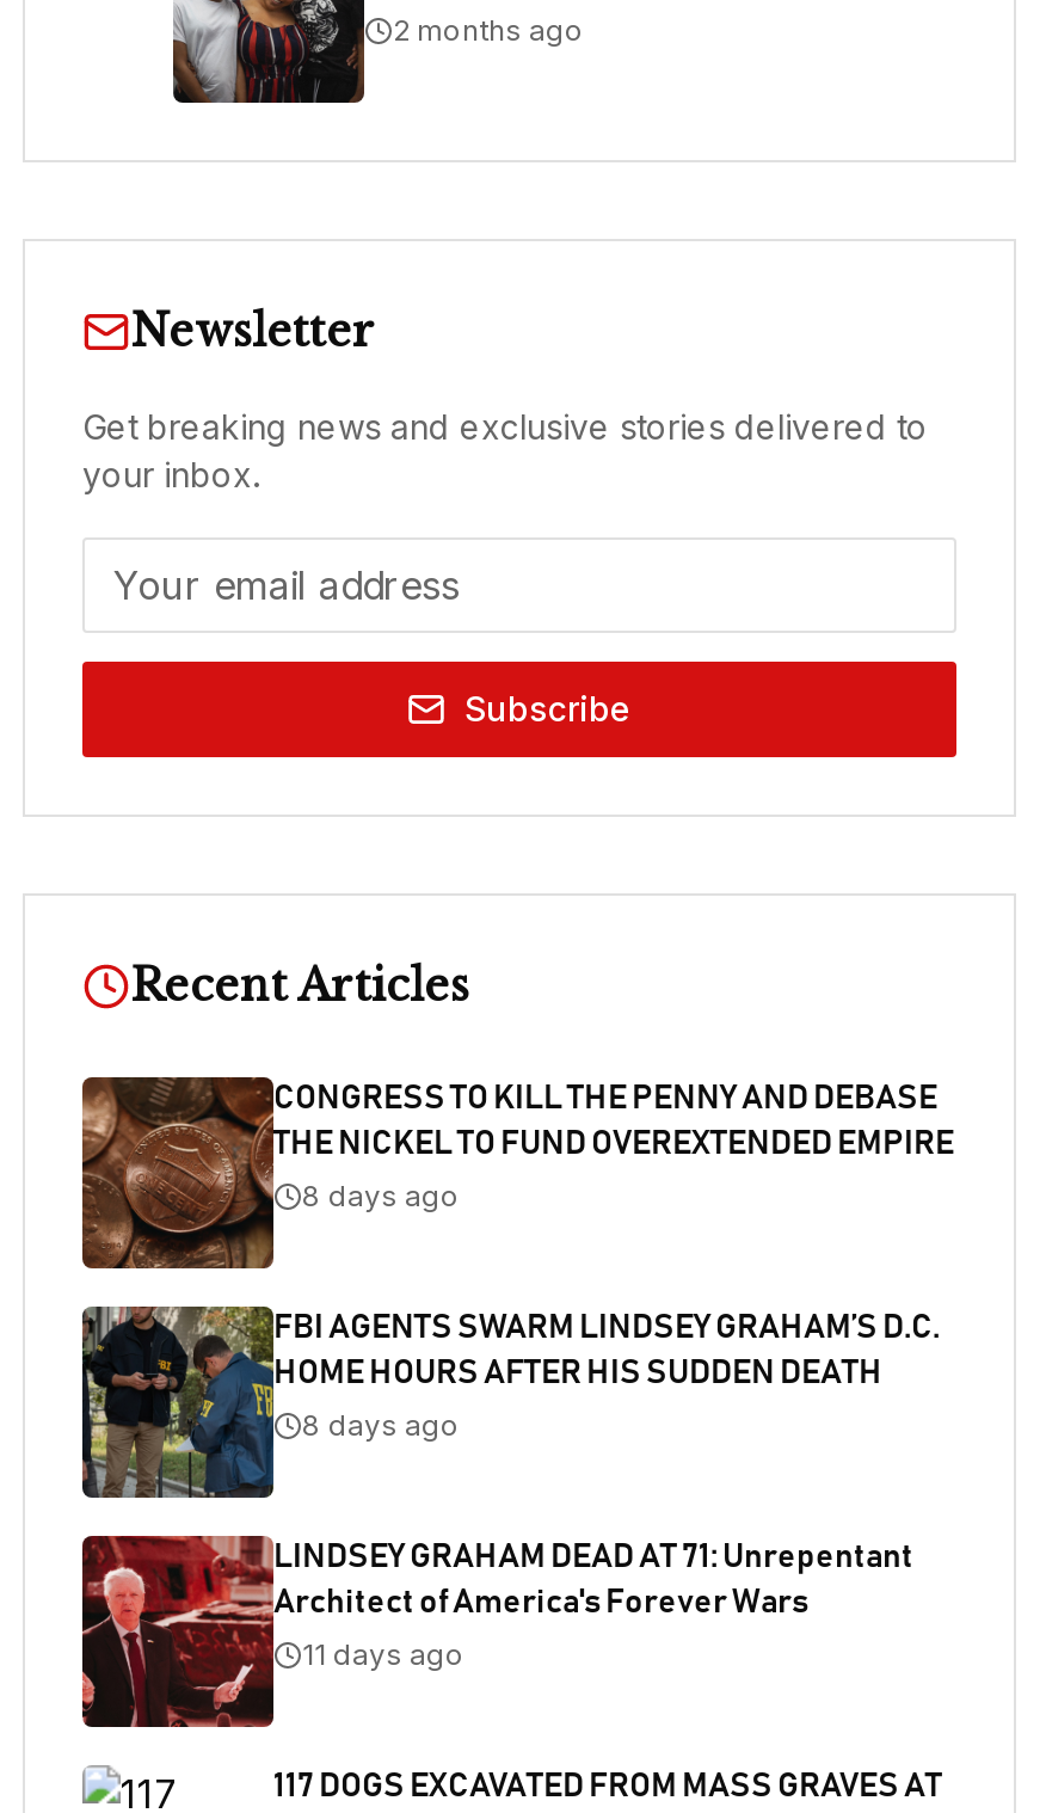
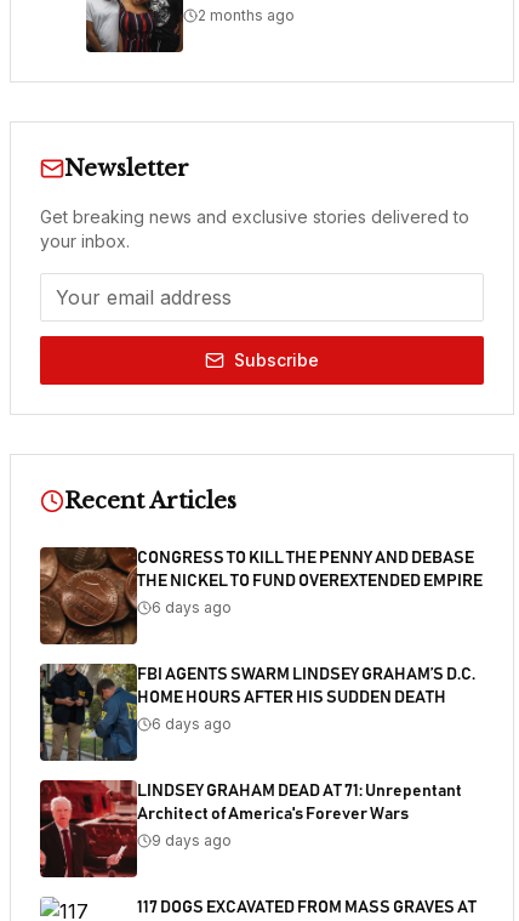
[302,1177,460,1213] 8 days ago -> [152,598,232,616] 6 days ago
[302,1407,460,1443] 8 days ago -> [152,715,232,733] 6 days ago
[302,1636,464,1672] 11 days ago -> [152,831,232,849] 9 days ago

